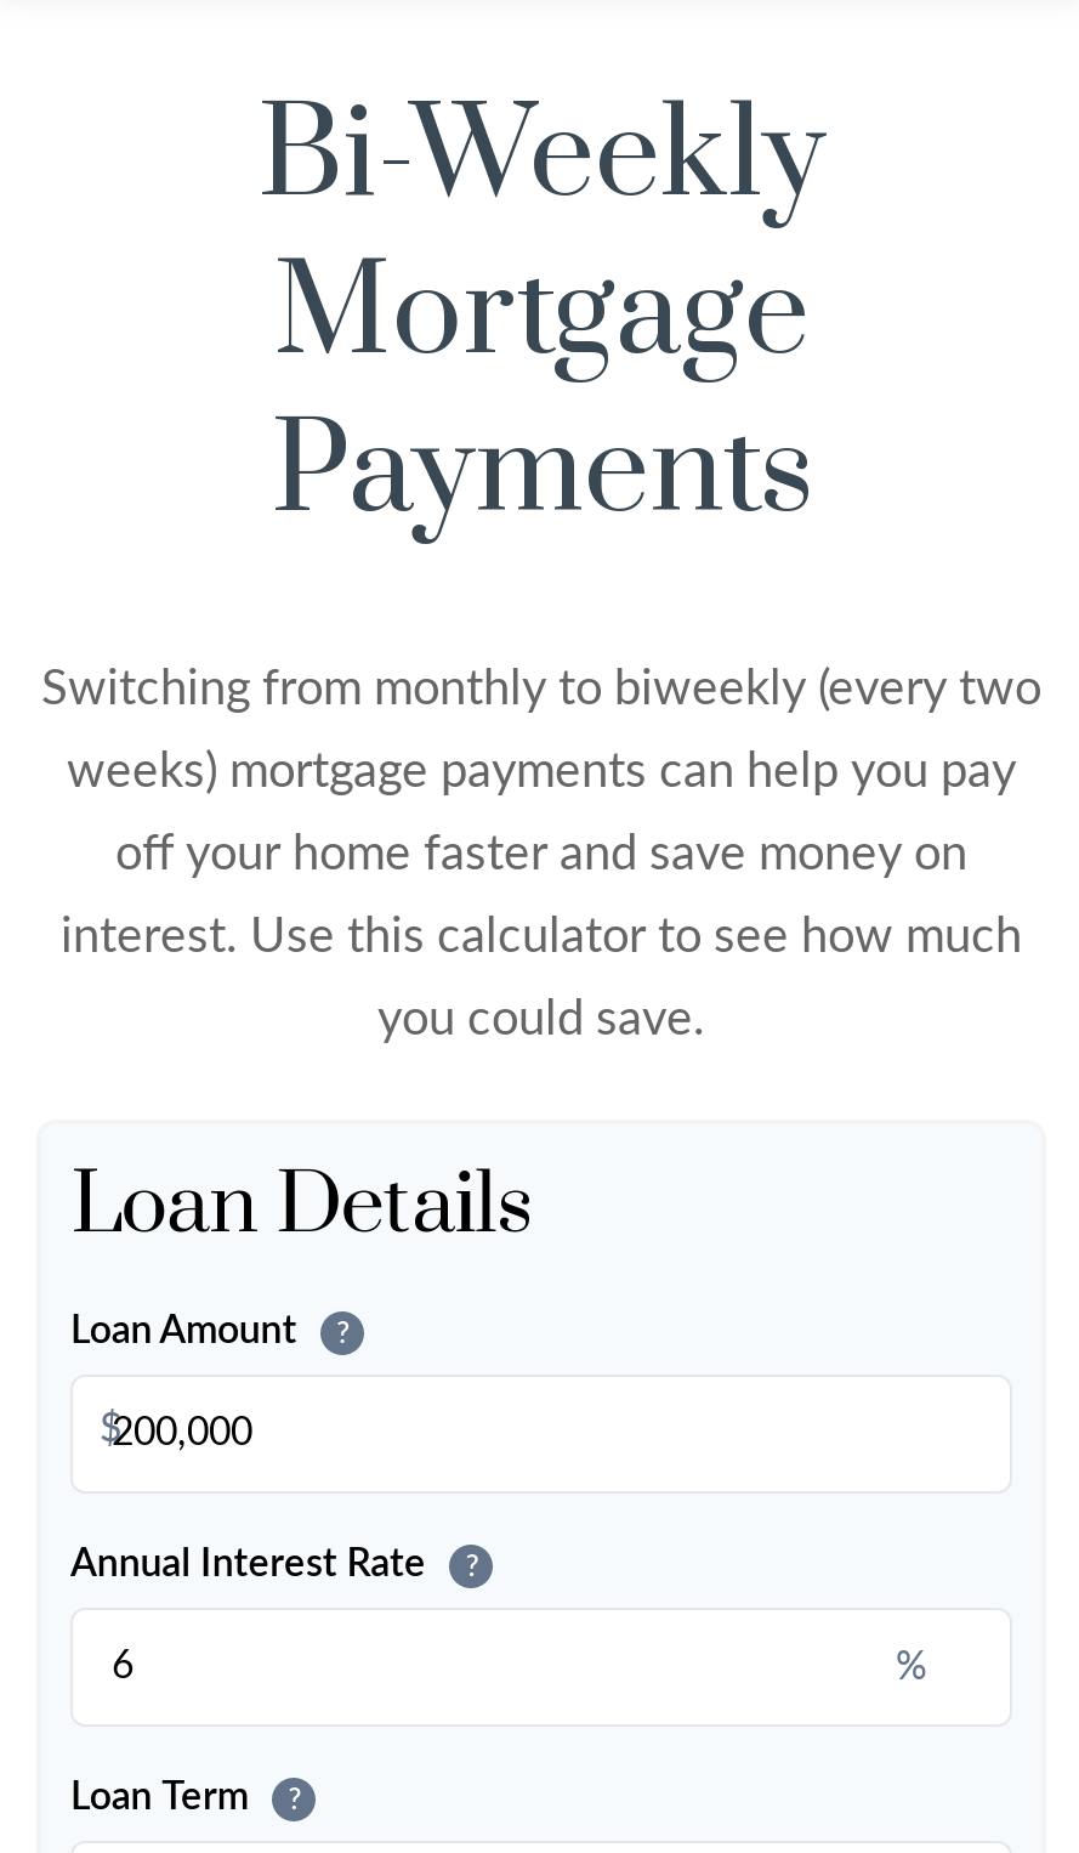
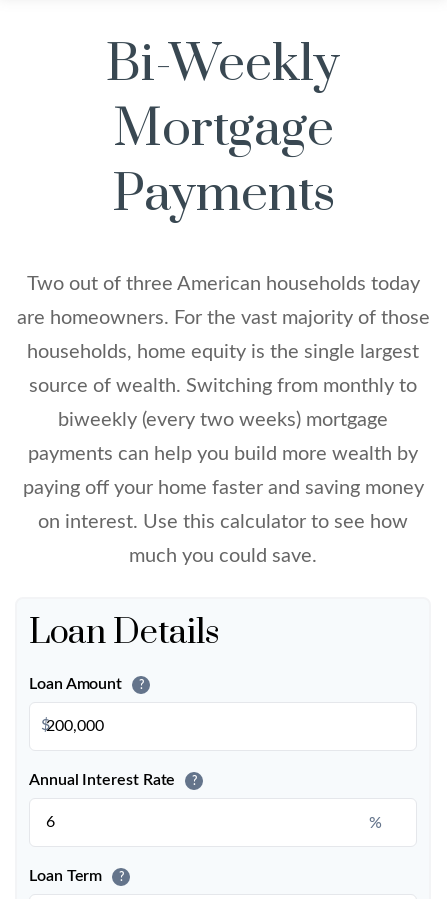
[41,665,1041,1044] Switching from monthly to biweekly (every two | weeks) mortgage payments can help you pay | off your home faster and save money on | interest. Use this calculator to see how much | you could save. -> [16,274,429,566] Two out of three American households today | are homeowners. For the vast majority of those | households, home equity is the single largest | source of wealth. Switching from monthly to | biweekly (every two weeks) mortgage | payments can help you build more wealth by | paying off your home faster and saving money | on interest. Use this calculator to see how | much you could save.

